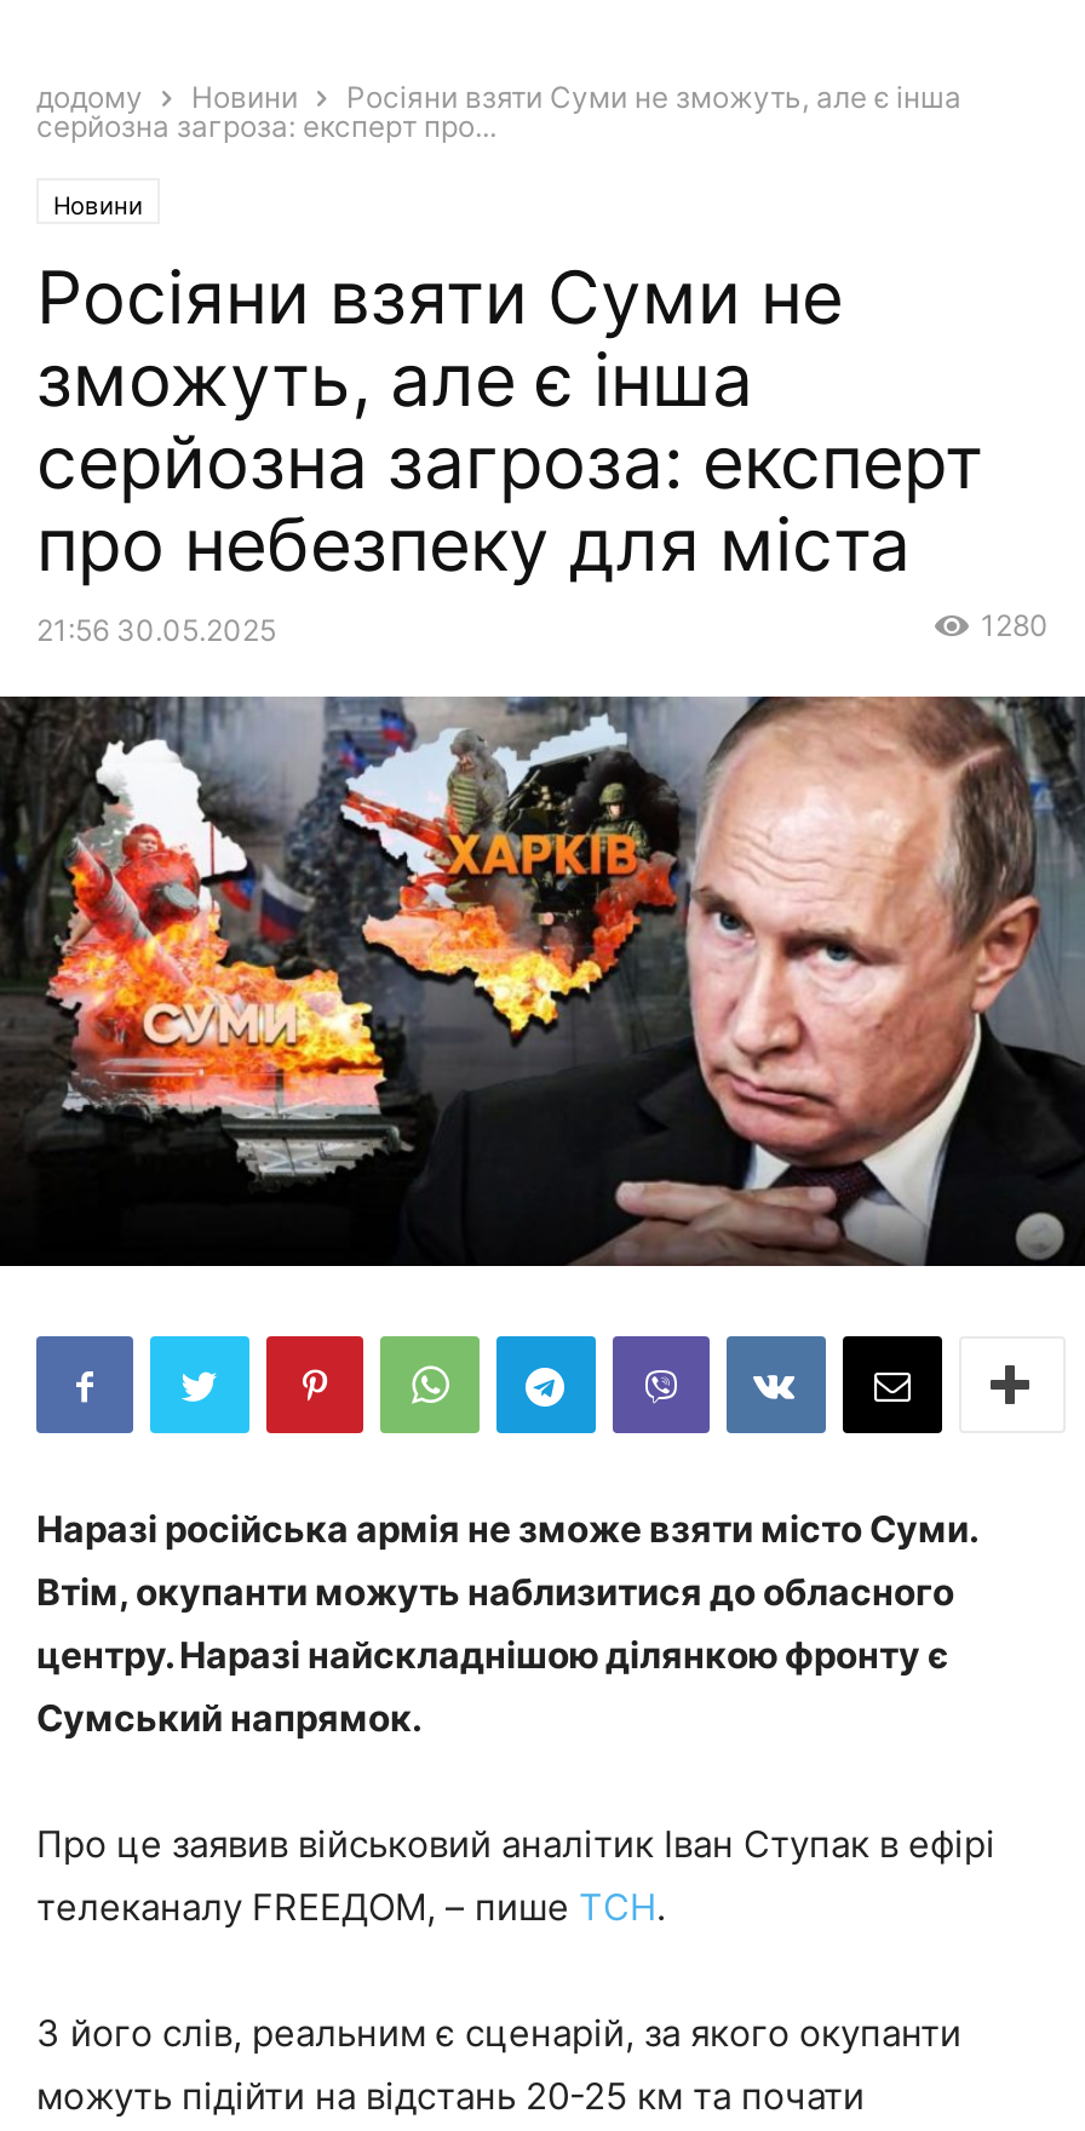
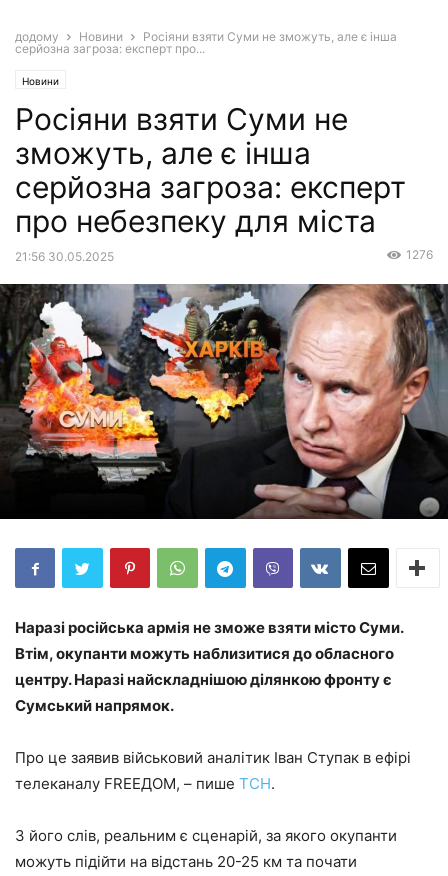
[981,607,1049,643] 1280 -> [406,247,433,262] 1276

